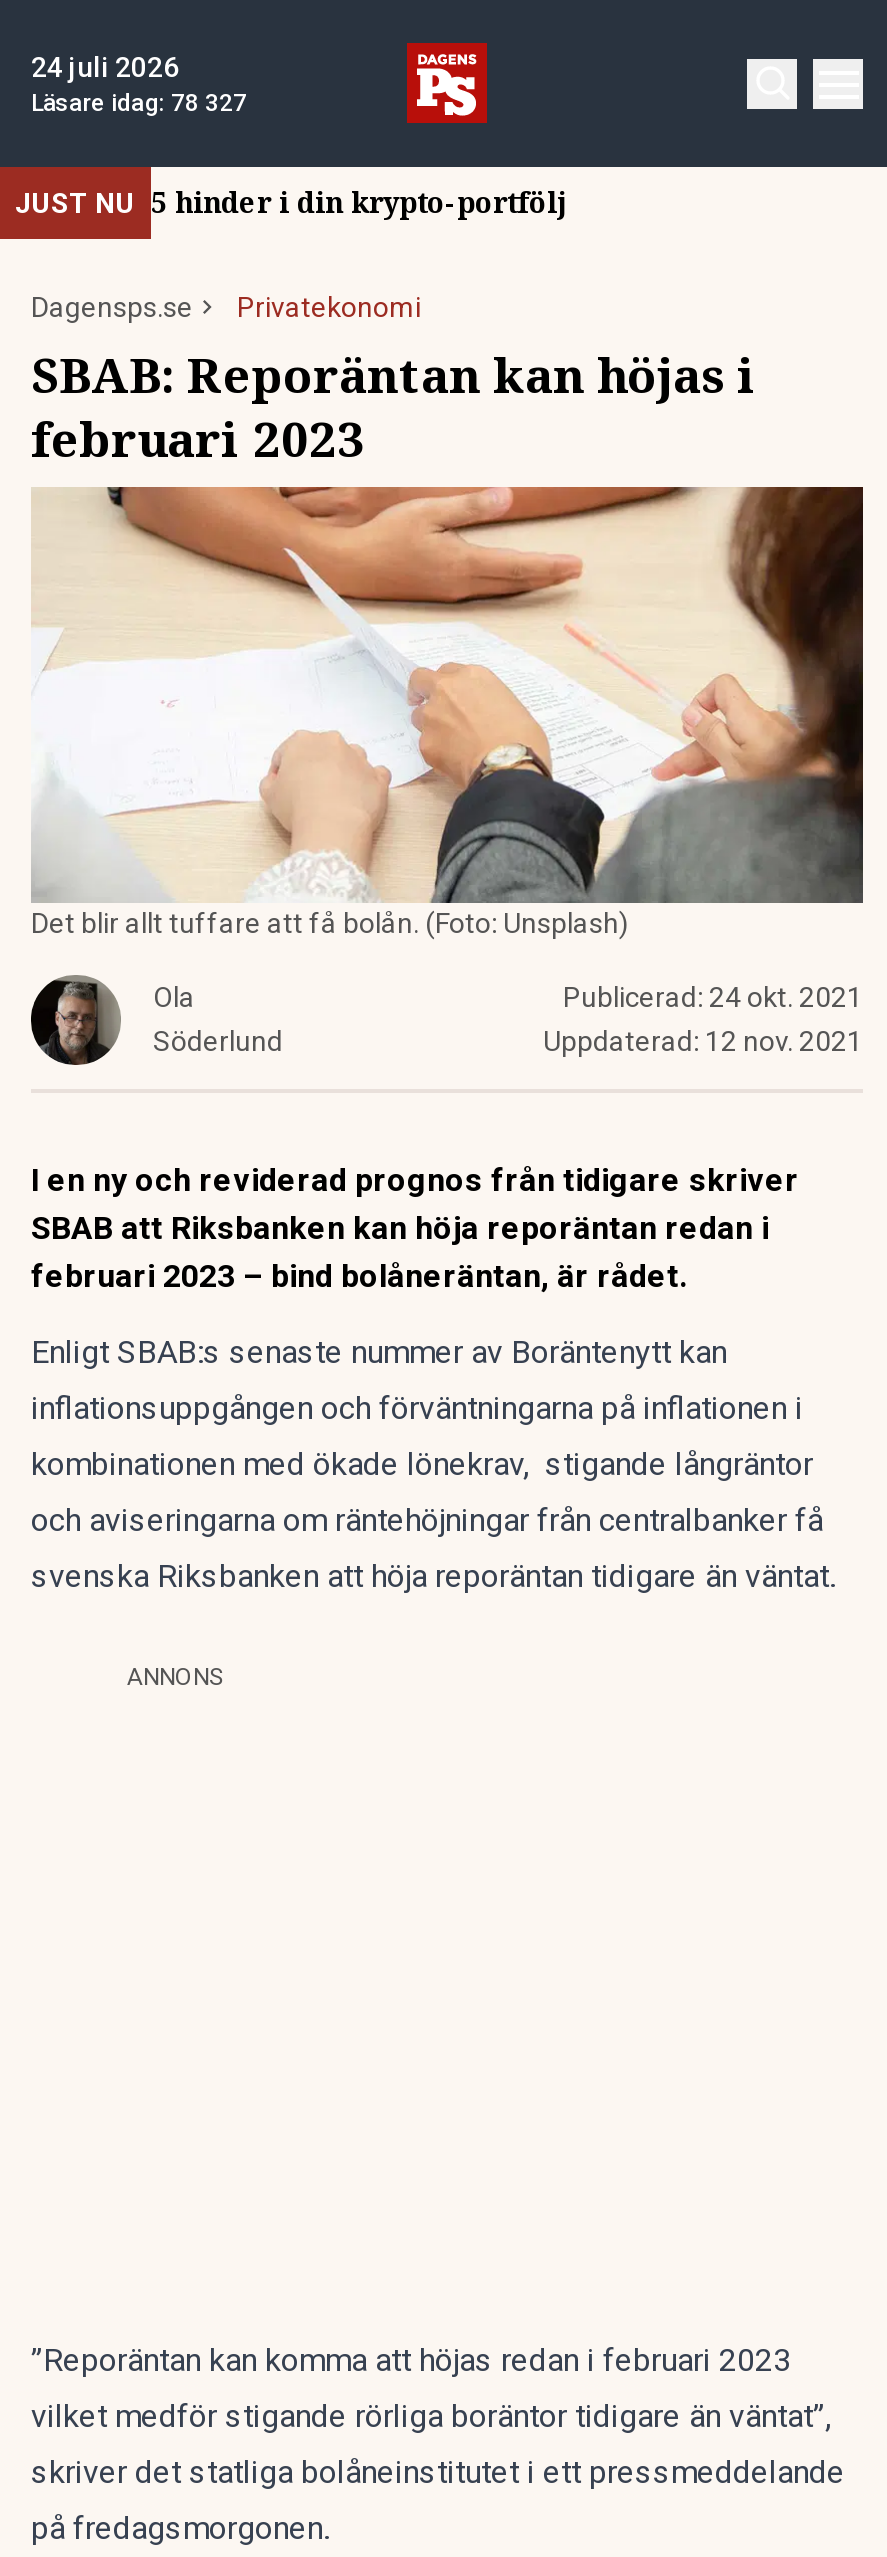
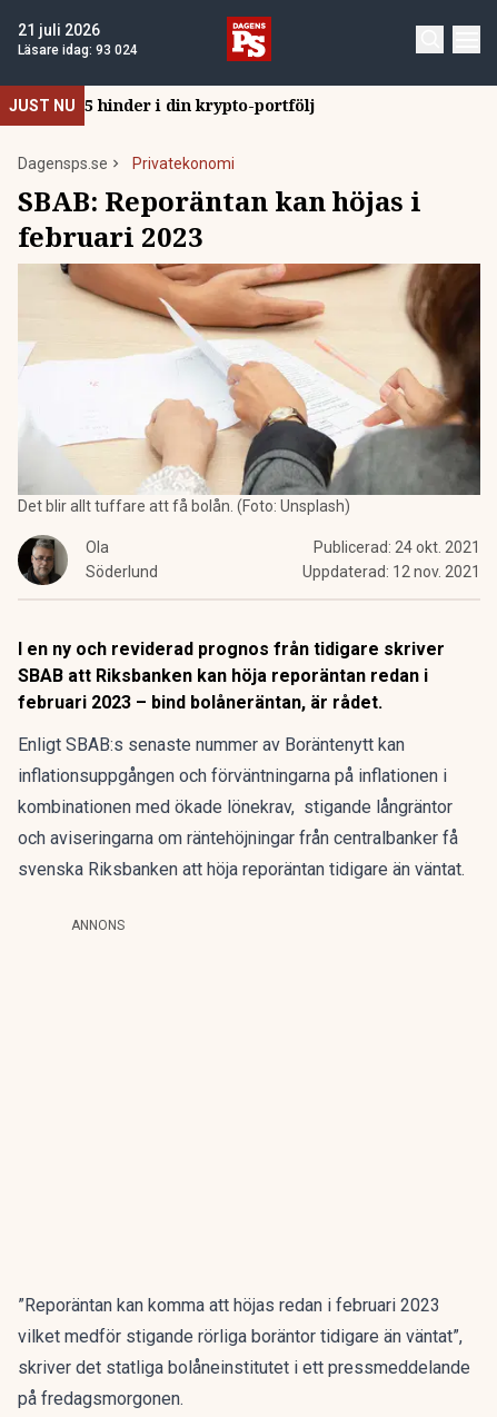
[31,51,179,83] 24 juli 2026 -> [18,21,100,39] 21 juli 2026
[31,89,247,117] Läsare idag: 78 327 -> [18,42,138,58] Läsare idag: 93 024

